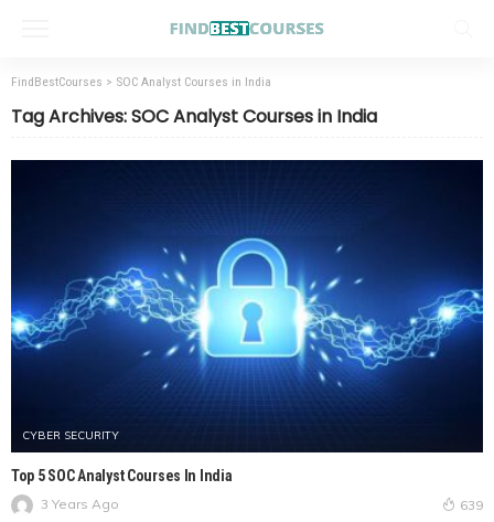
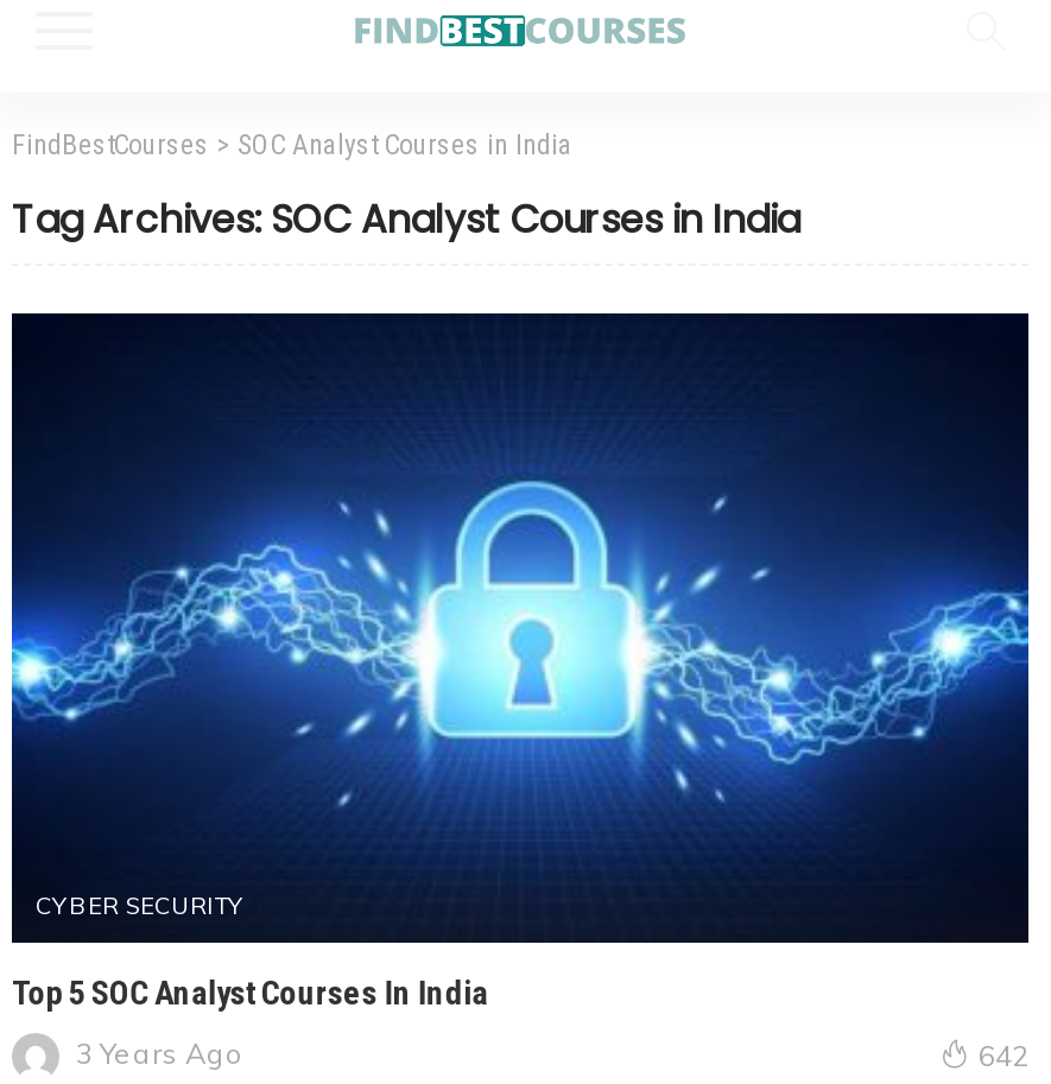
[460,496,483,513] 639 -> [979,1037,1028,1072] 642

